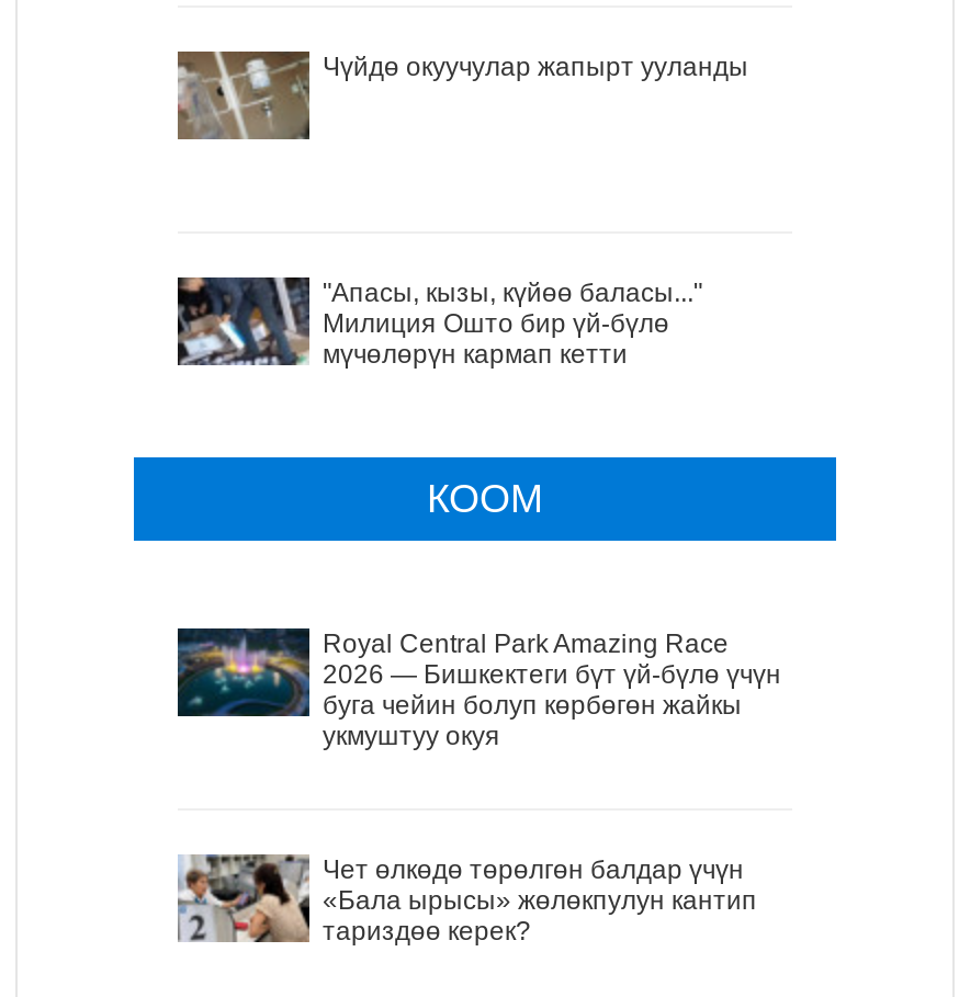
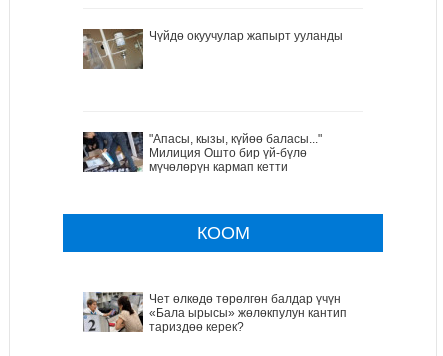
[176,626,781,751] [image] | Royal Central Park Amazing Race | 2026 — Бишкектеги бүт үй-бүлө үчүн | буга чейин болуп көрбөгөн жайкы | укмуштуу окуя -> none

